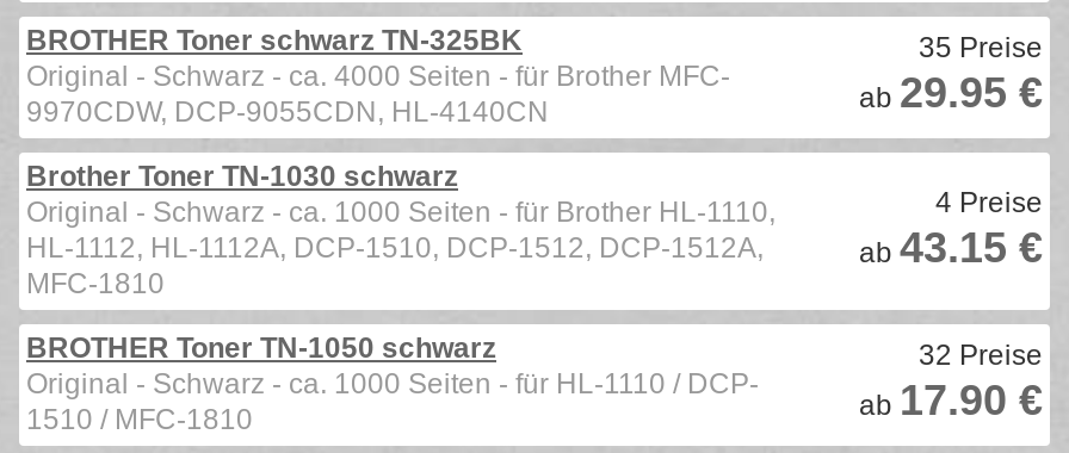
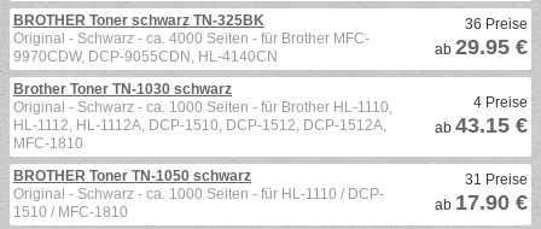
[919,31,1043,64] 35 Preise -> [465,16,528,33] 36 Preise
[919,339,1043,372] 32 Preise -> [465,171,528,188] 31 Preise

